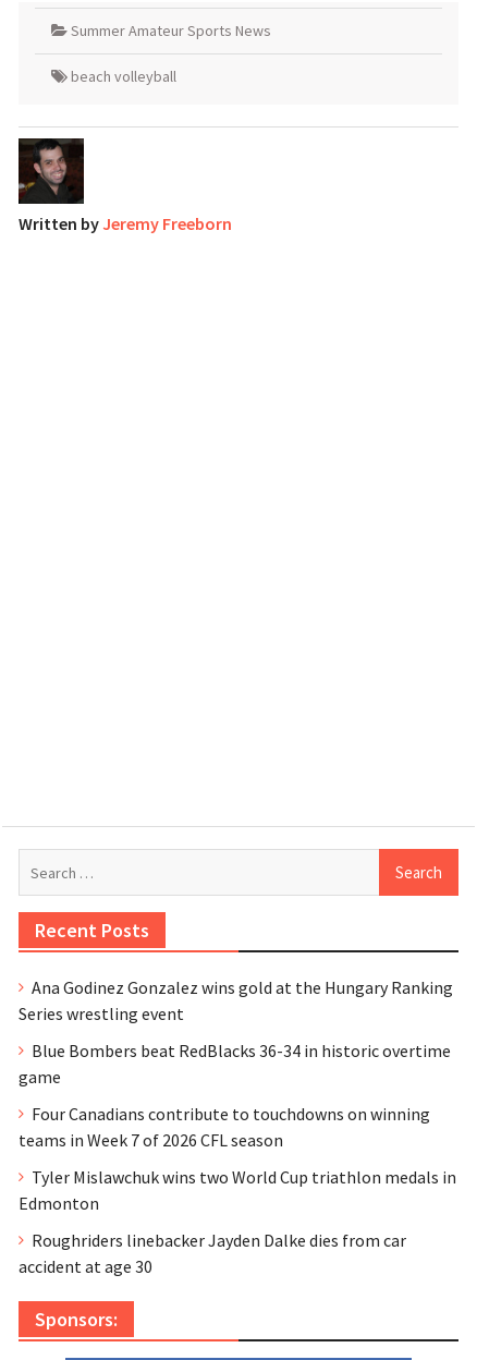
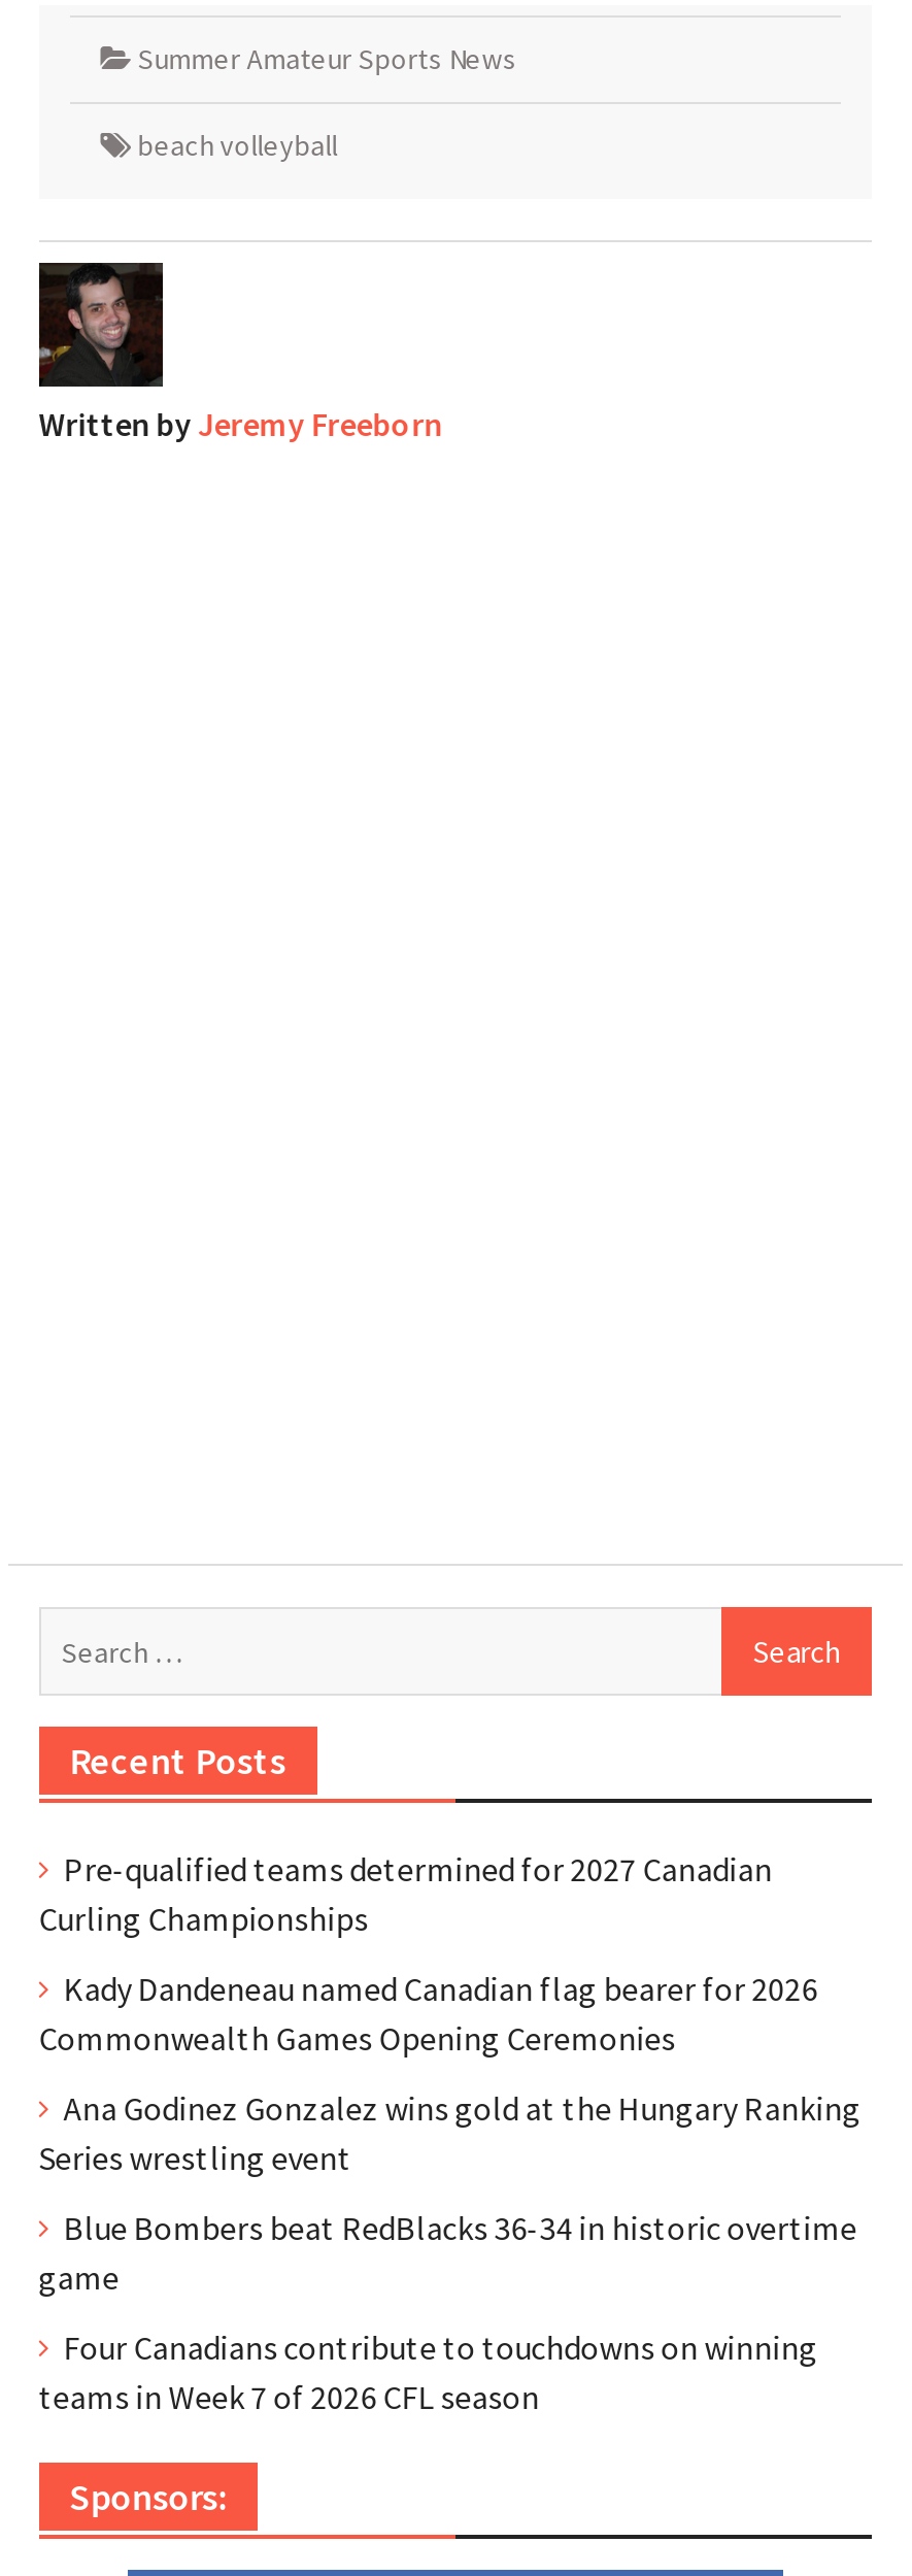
none -> [39,1848,818,2059] Pre-qualified teams determined for 2027 Canadian | Curling Championships | Kady Dandeneau named Canadian flag bearer for 2026 | Commonwealth Games Opening Ceremonies
moved [18,977,453,1151] -> [39,2088,861,2417]: Ana Godinez Gonzalez wins gold at the Hungary Ranking | Series wrestling event | Blue Bombers beat RedBlacks 36-34 in historic overtime | game | Four Canadians contribute to touchdowns on winning | teams in Week 7 of 2026 CFL season
[18,1166,456,1277] Tyler Mislawchuk wins two World Cup triathlon medals in | Edmonton | Roughriders linebacker Jayden Dalke dies from car | accident at age 30 -> none

